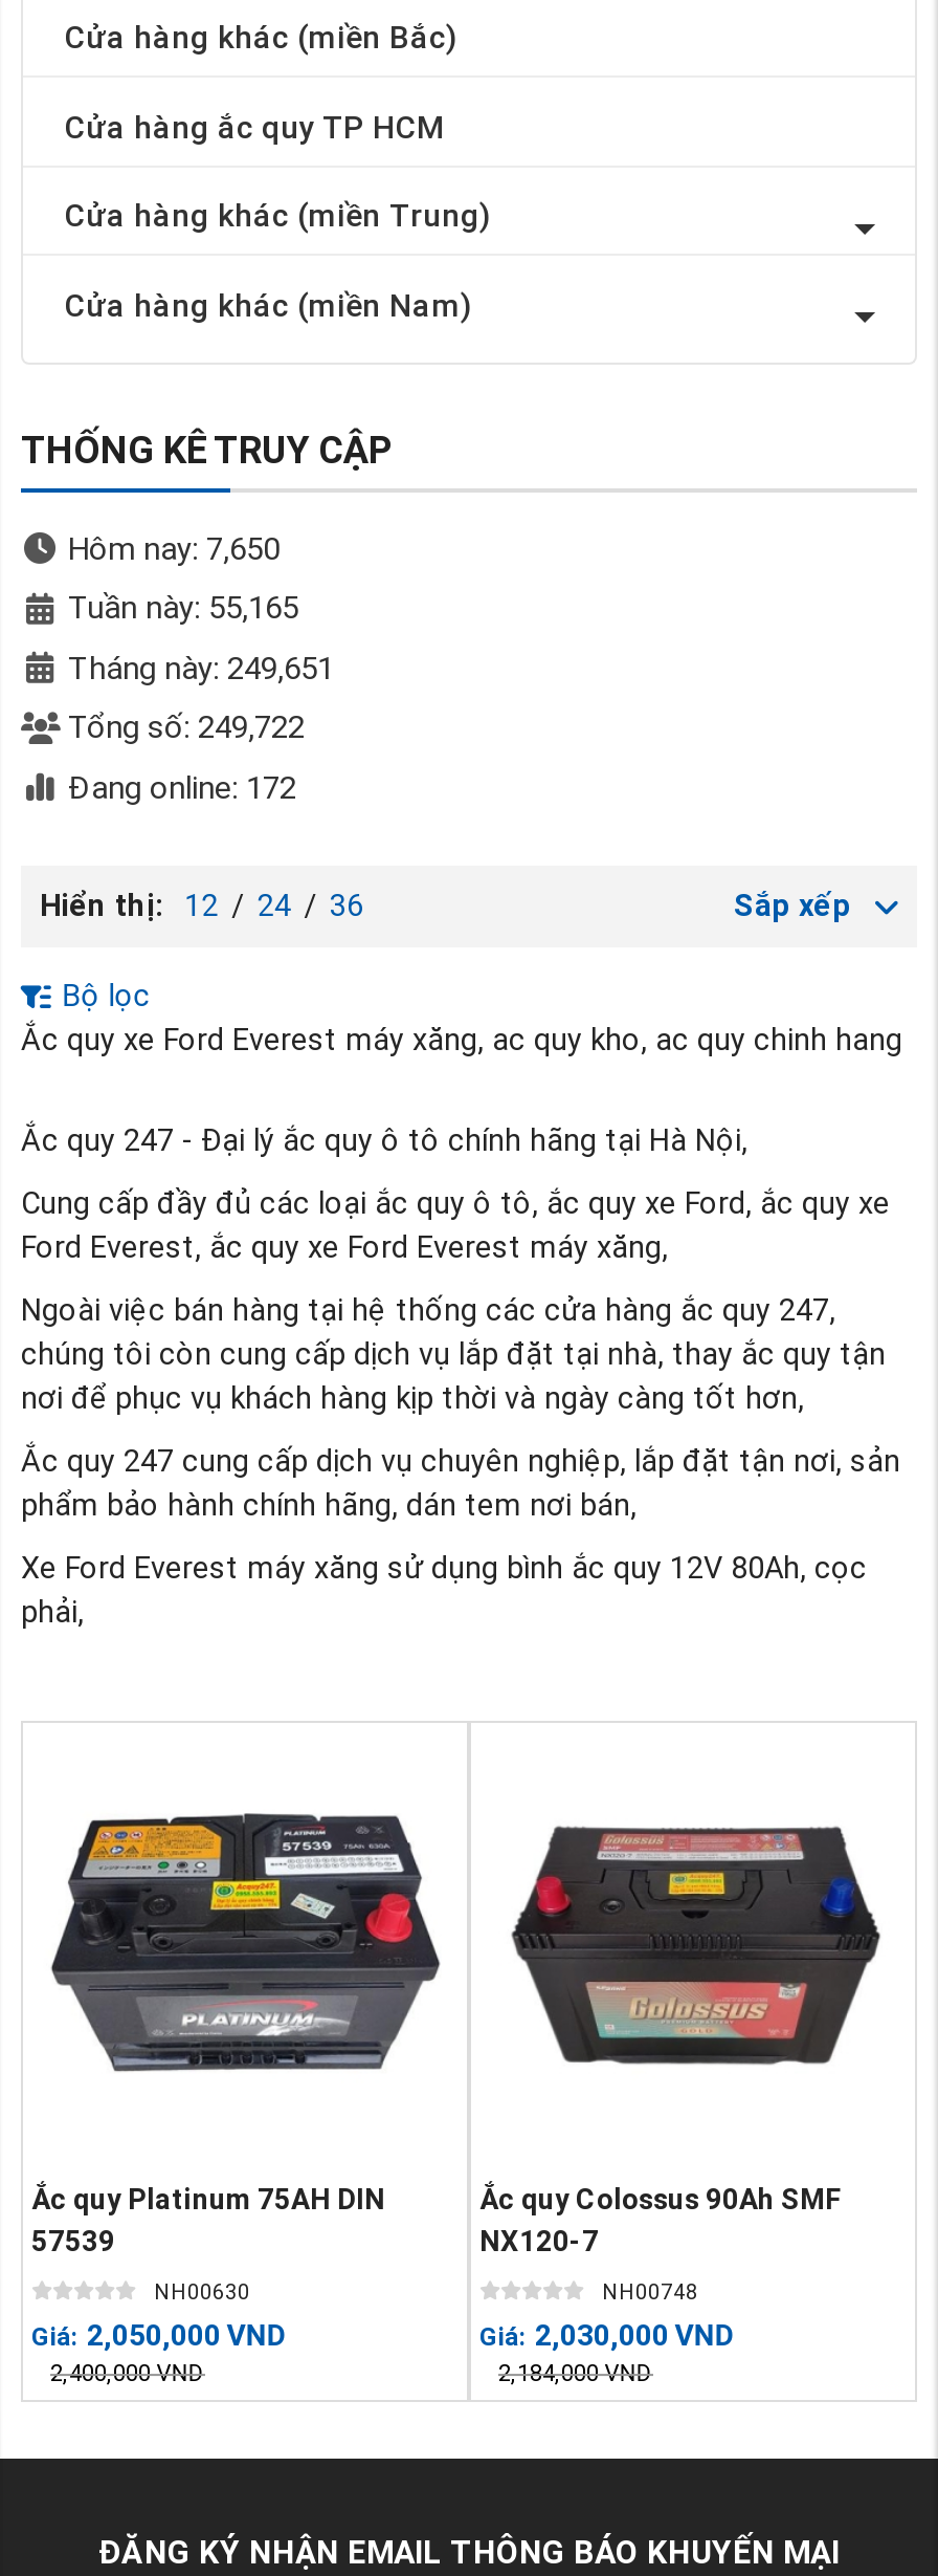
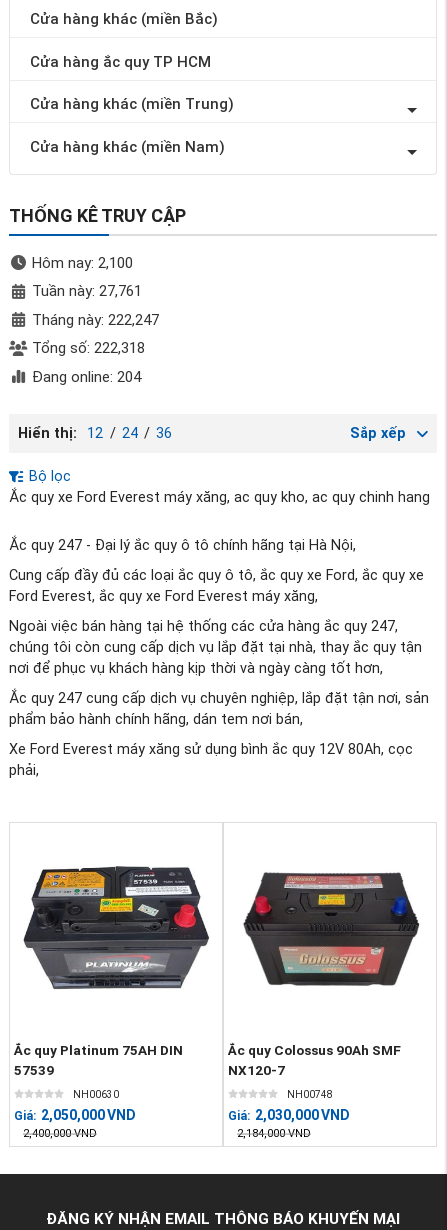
[68,529,280,567] Hôm nay: 7,650 -> [31,253,132,271] Hôm nay: 2,100
[68,589,298,627] Tuần này: 55,165 -> [31,282,141,300] Tuần này: 27,761
[68,649,334,686] Tháng này: 249,651 -> [31,310,158,328] Tháng này: 222,247
[68,708,305,746] Tổng số: 249,722 -> [31,339,144,357] Tổng số: 222,318
[68,768,296,806] Đang online: 172 -> [31,367,140,385] Đang online: 204

